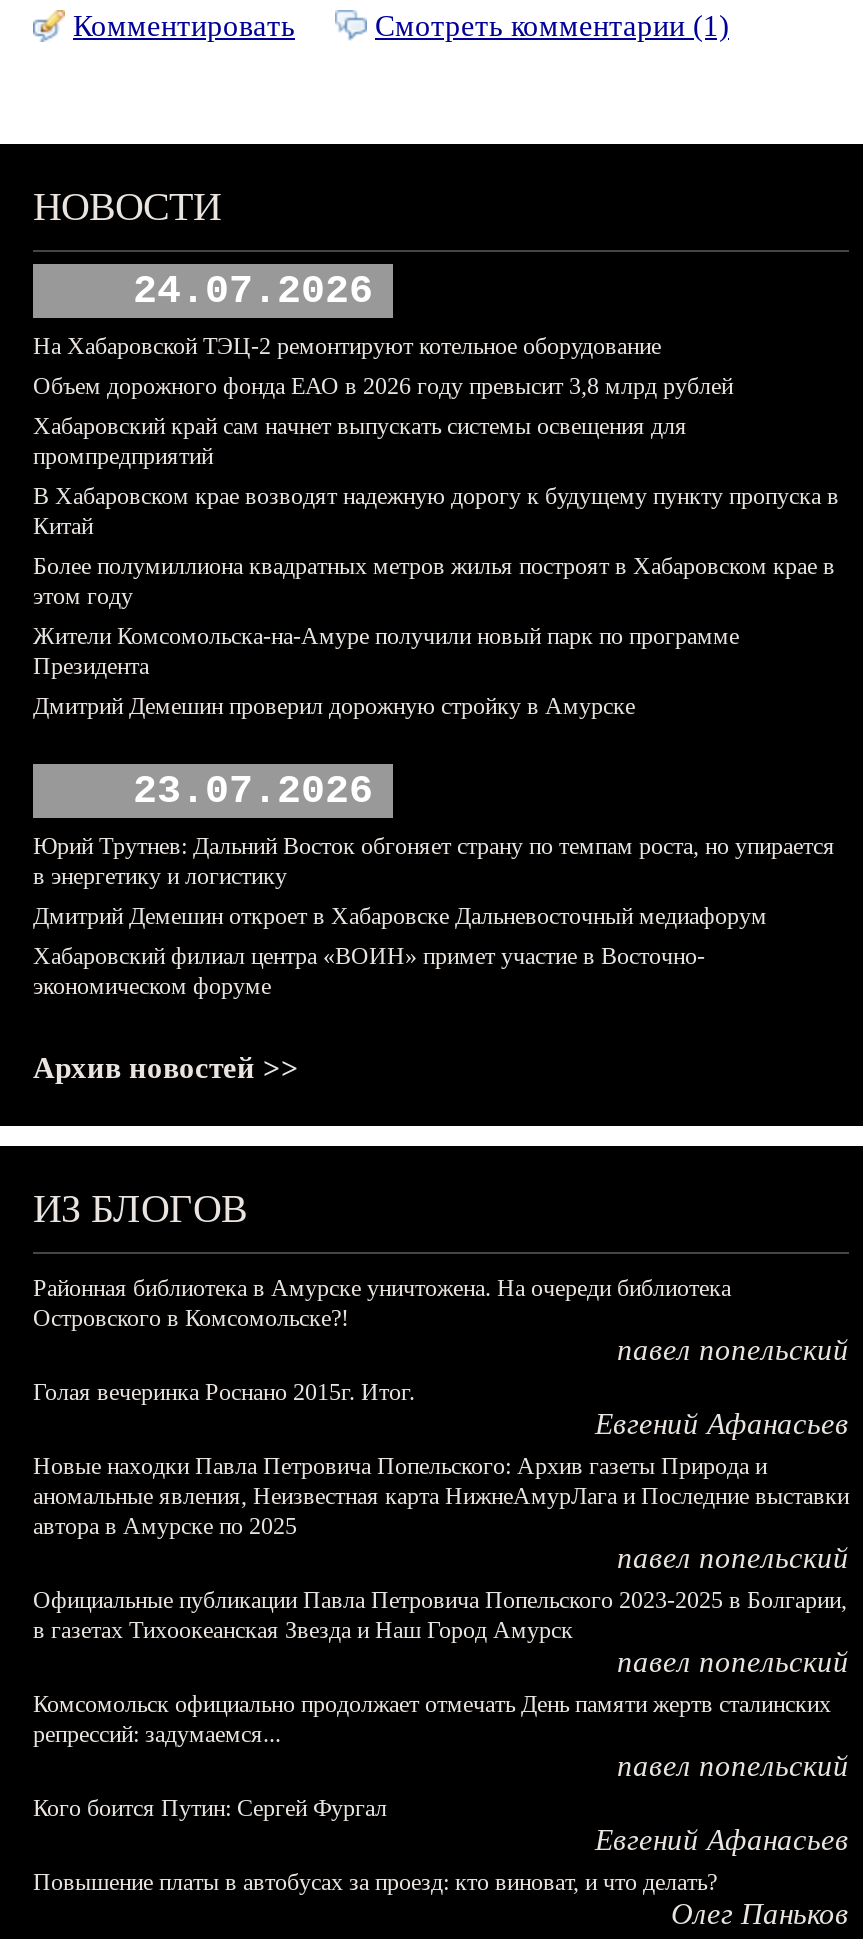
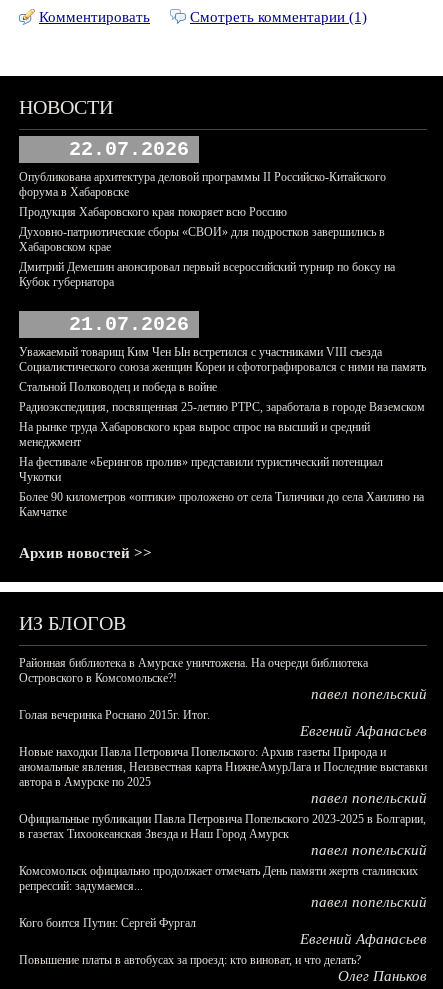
[33,268,839,720] 24.07.2026 | На Хабаровской ТЭЦ-2 ремонтируют котельное оборудование | Объем дорожного фонда ЕАО в 2026 году превысит 3,8 млрд рублей | Хабаровский край сам начнет выпускать системы освещения для | промпредприятий | В Хабаровском крае возводят надежную дорогу к будущему пункту пропуска в | Китай | Более полумиллиона квадратных метров жилья построят в Хабаровском крае в | этом году | Жители Комсомольска-на-Амуре получили новый парк по программе | Президента | Дмитрий Демешин проверил дорожную стройку в Амурске -> [19,138,395,289] 22.07.2026 | Опубликована архитектура деловой программы II Российско-Китайского | форума в Хабаровске | Продукция Хабаровского края покоряет всю Россию | Духовно-патриотические сборы «СВОИ» для подростков завершились в | Хабаровском крае | Дмитрий Демешин анонсировал первый всероссийский турнир по боксу на | Кубок губернатора
[33,768,835,1000] 23.07.2026 | Юрий Трутнев: Дальний Восток обгоняет страну по темпам роста, но упирается | в энергетику и логистику | Дмитрий Демешин откроет в Хабаровске Дальневосточный медиафорум | Хабаровский филиал центра «ВОИН» примет участие в Восточно- | экономическом форуме -> [19,313,426,519] 21.07.2026 | Уважаемый товарищ Ким Чен Ын встретился с участниками VIII съезда | Социалистического союза женщин Кореи и сфотографировался с ними на память | Стальной Полководец и победа в войне | Радиоэкспедиция, посвященная 25-летию РТРС, заработала в городе Вяземском | На рынке труда Хабаровского края вырос спрос на высший и средний | менеджмент | На фестивале «Берингов пролив» представили туристический потенциал | Чукотки | Более 90 километров «оптики» проложено от села Тиличики до села Хаилино на | Камчатке

